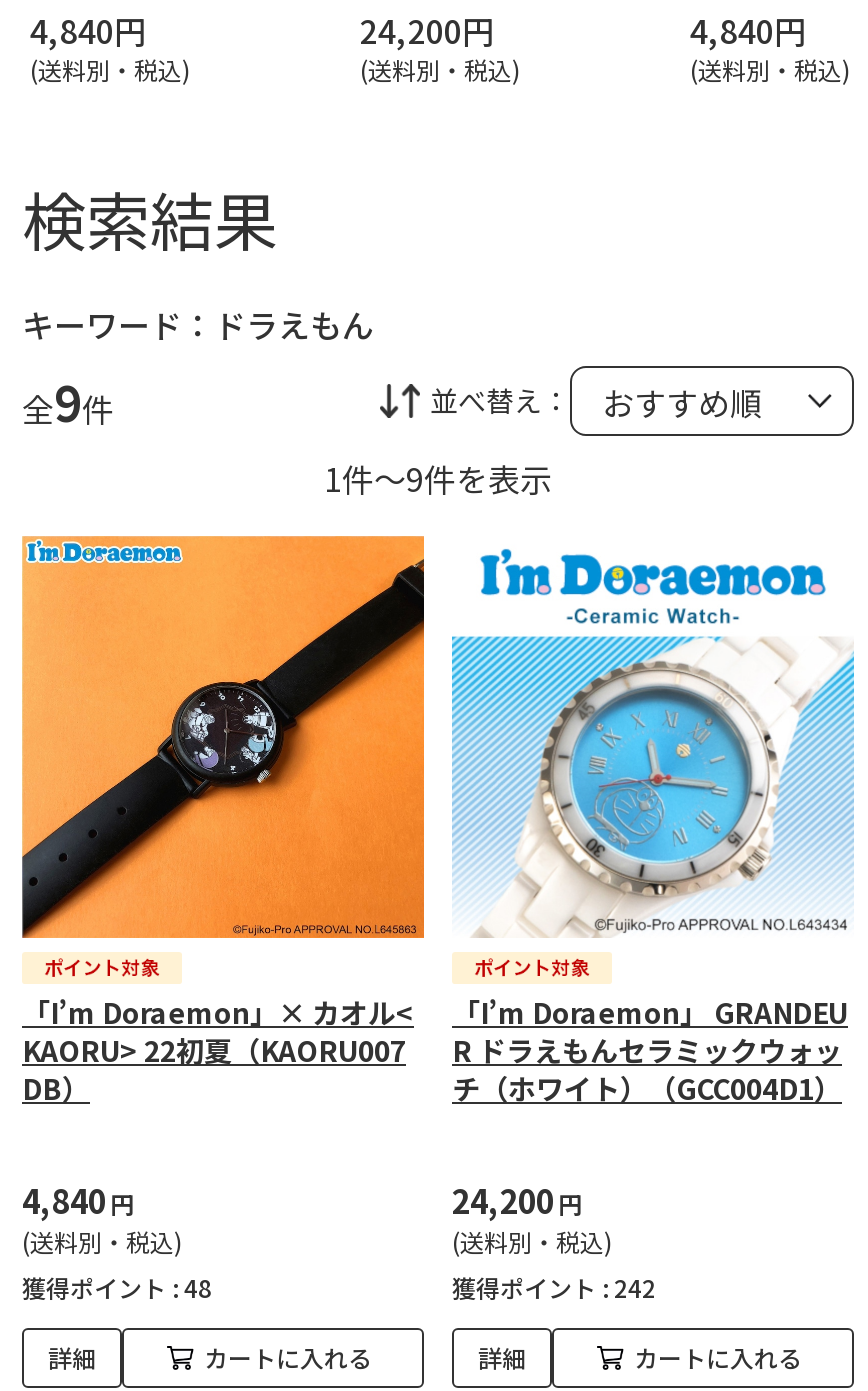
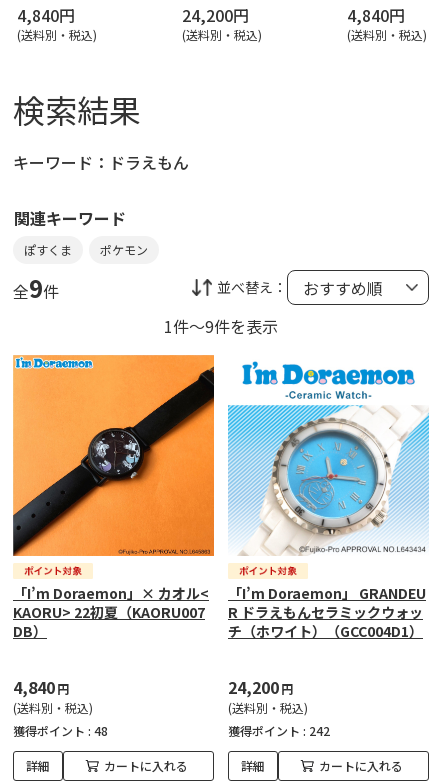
none -> [14,206,148,258] 関連キーワード | ぽすくま | ポケモン

